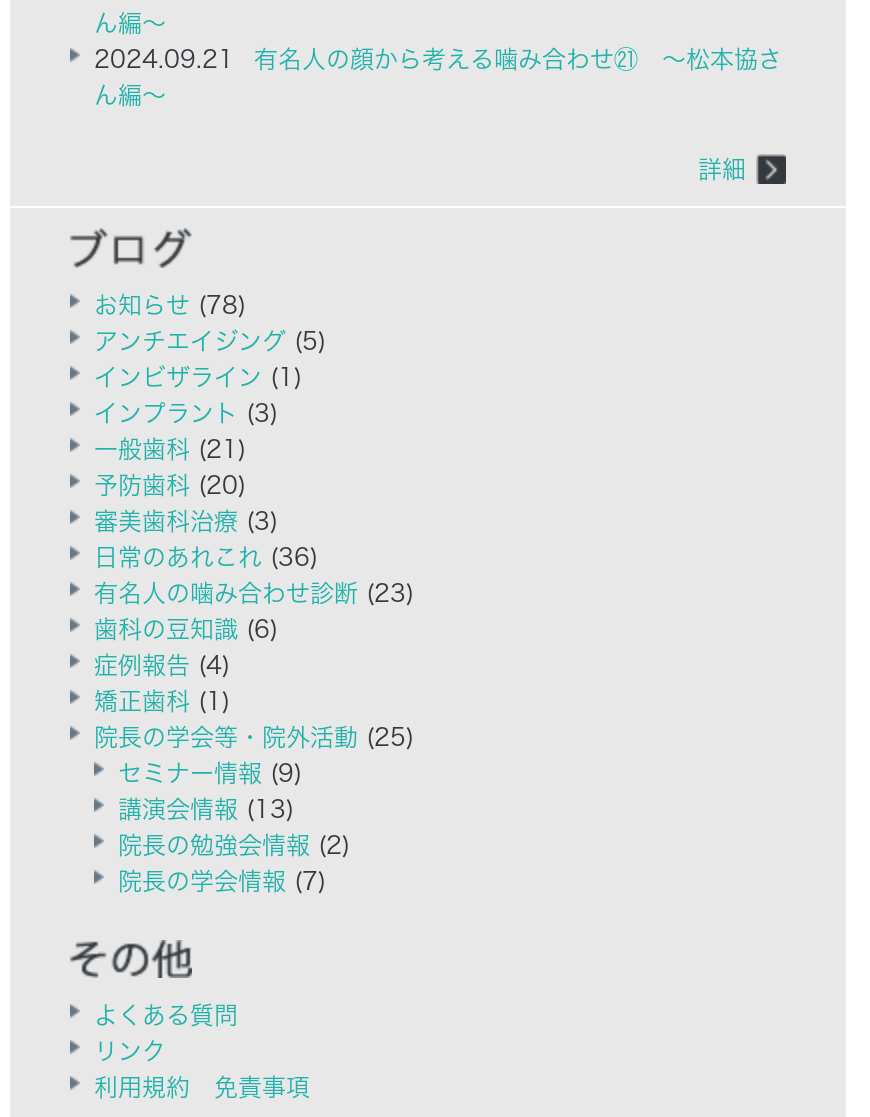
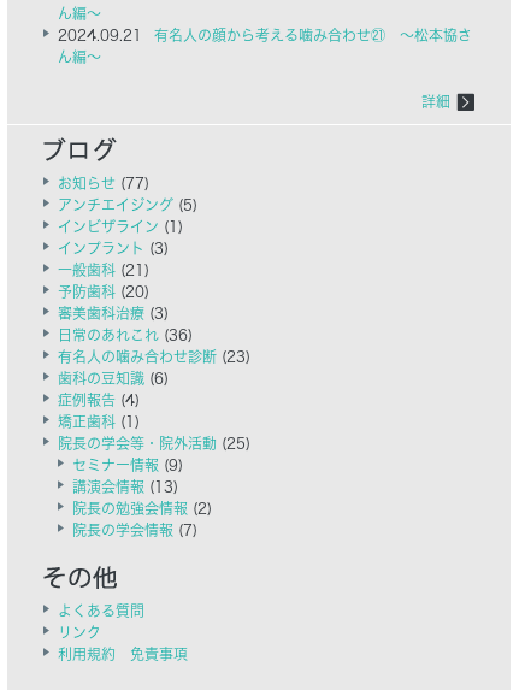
[94,292,246,316] お知らせ(78) -> [58,176,149,190] お知らせ(77)

